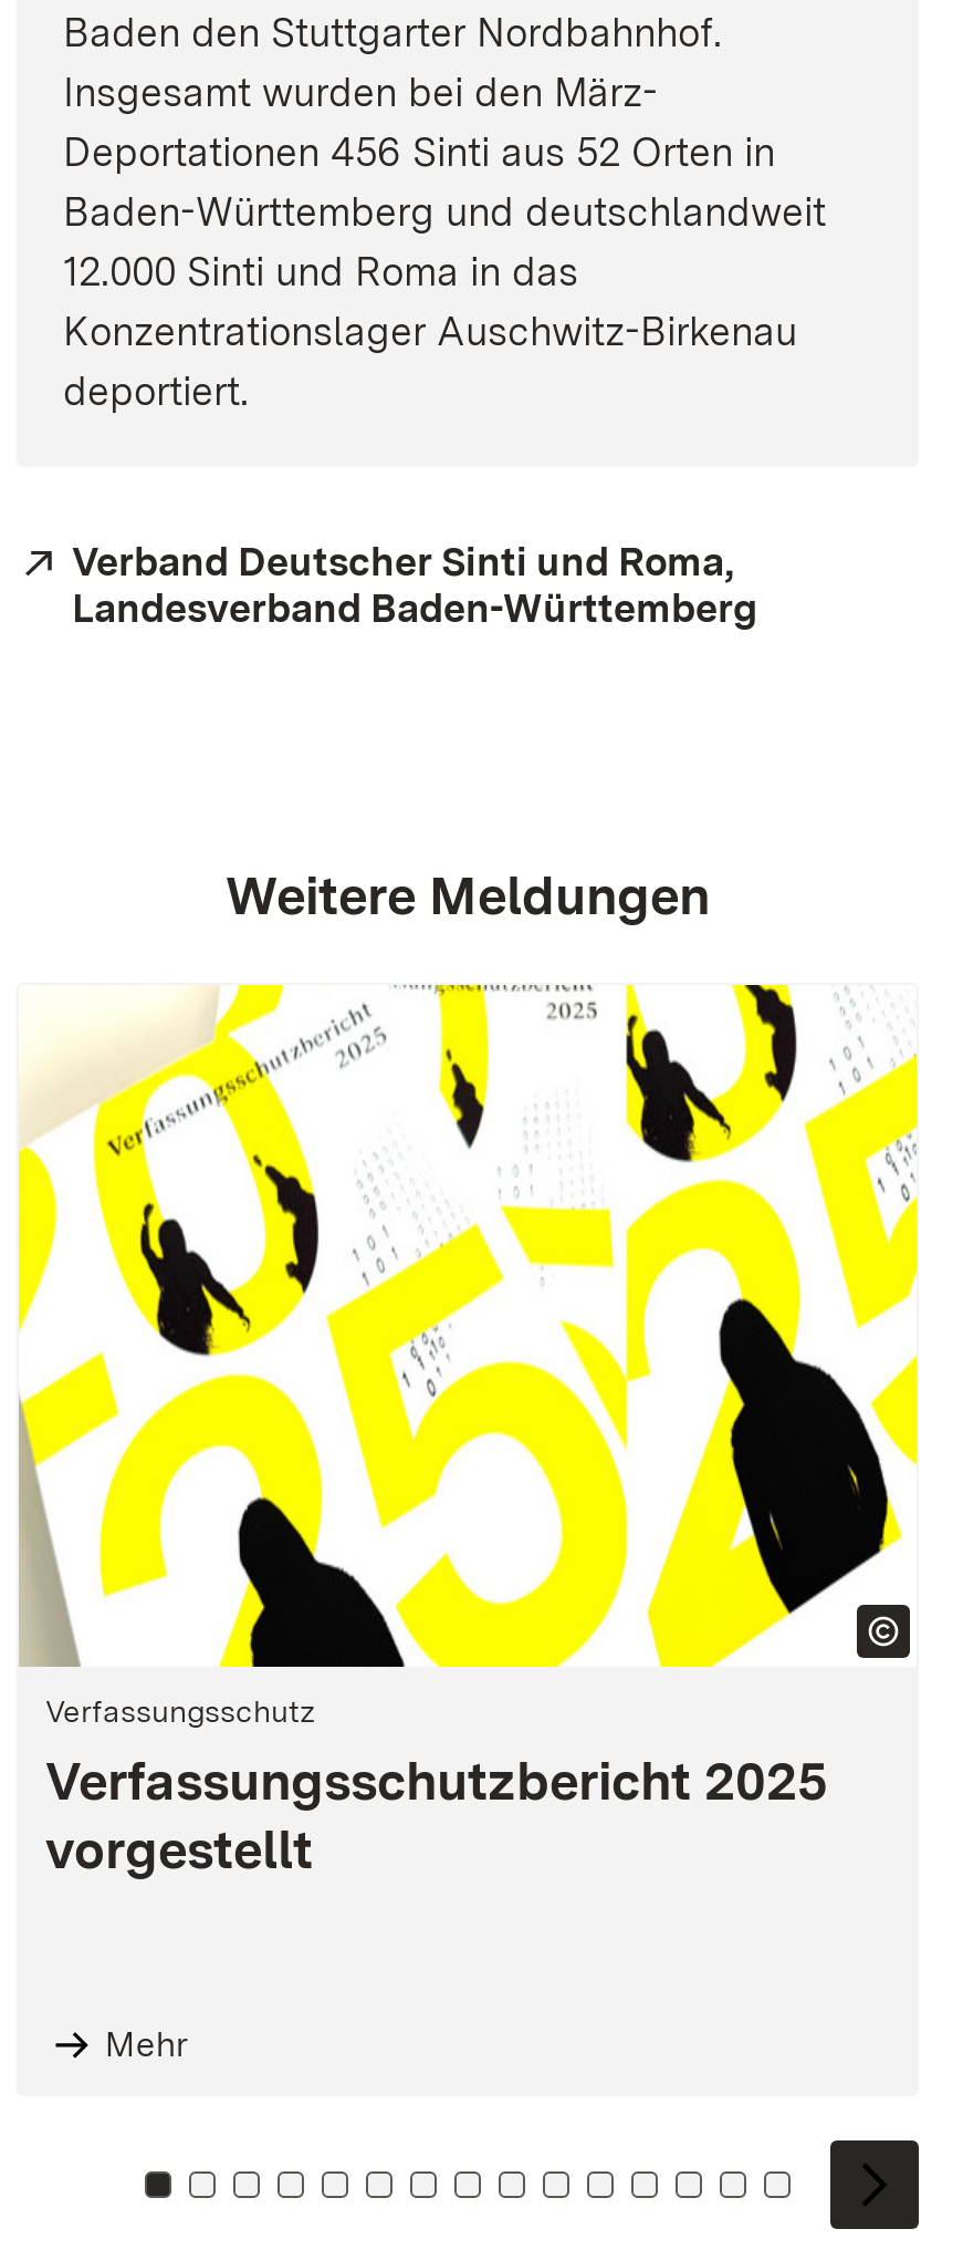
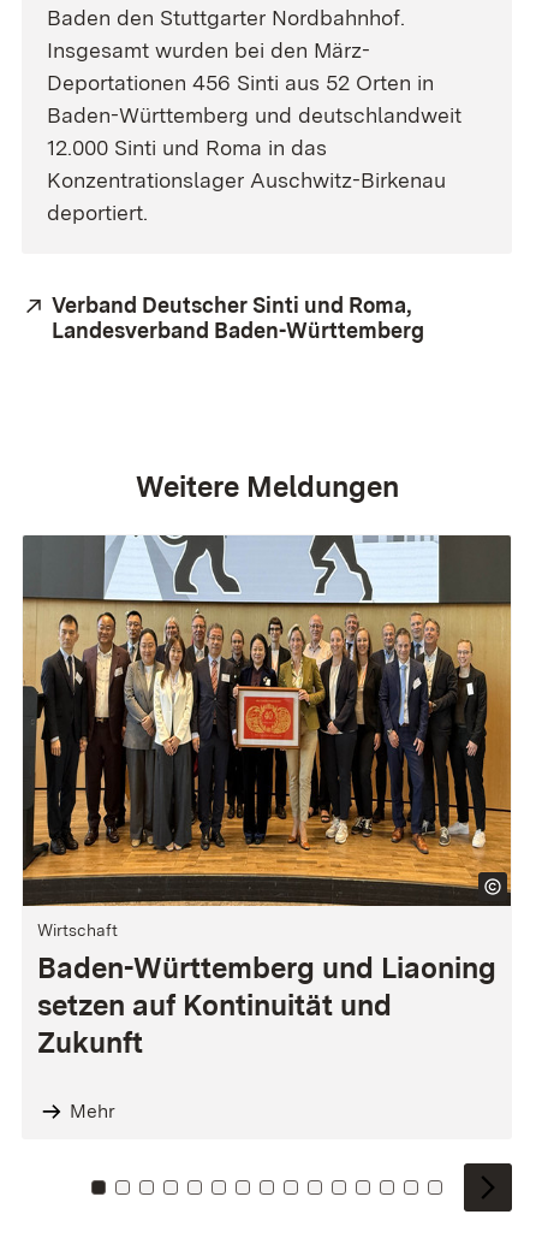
[17,983,919,1881] [image] | Verfassungsschutz | Verfassungsschutzbericht 2025 | vorgestellt -> [22,534,512,1060] [image] | Wirtschaft | Baden-Württemberg und Liaoning | setzen auf Kontinuität und | Zukunft

